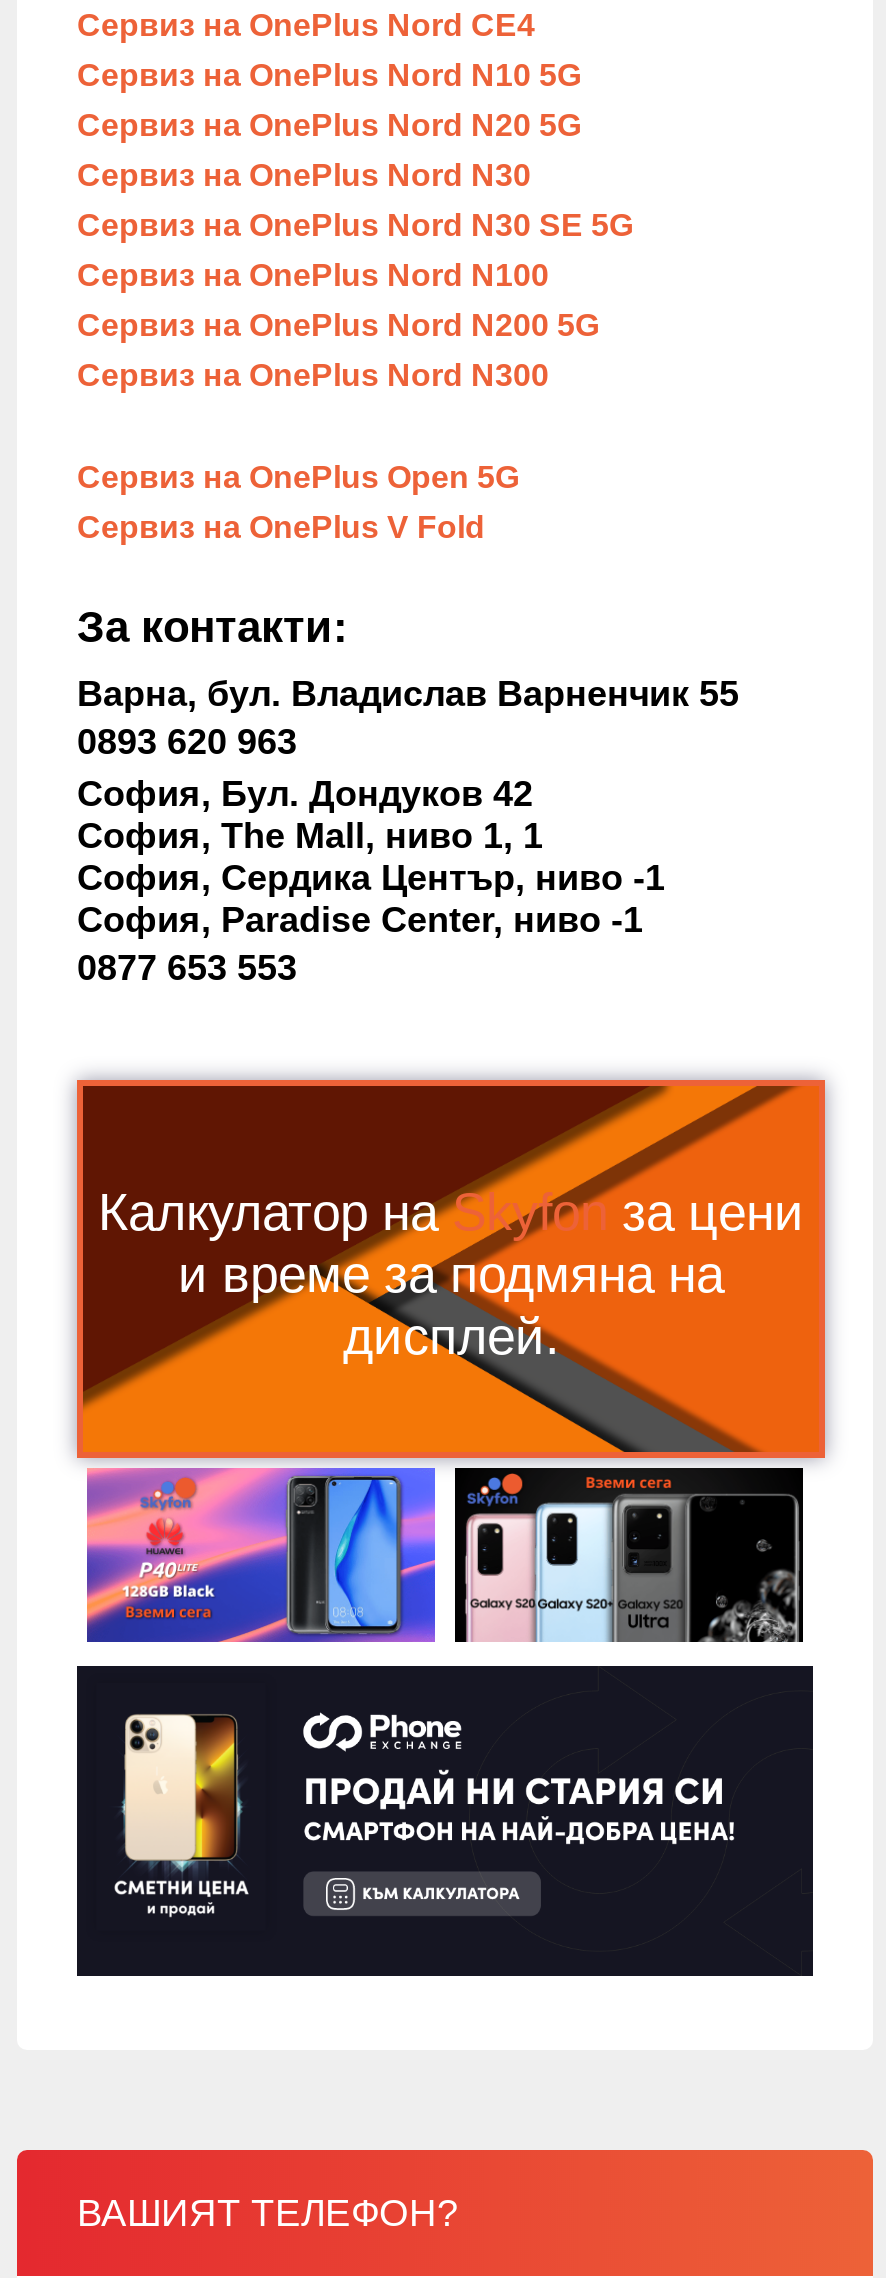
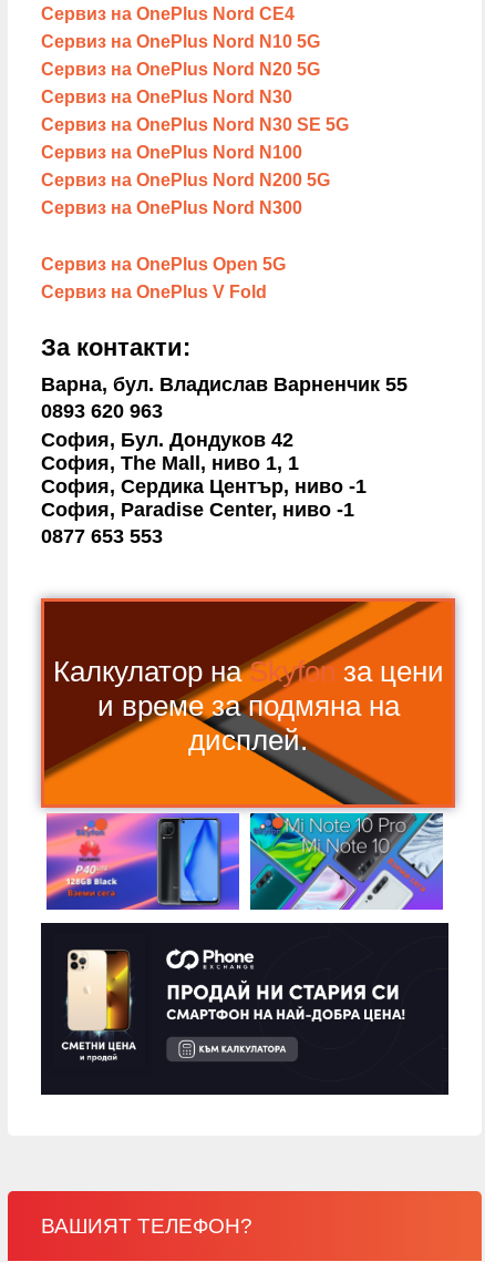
[453,1466,805,1644] [image] -> [249,812,444,911] [image]

